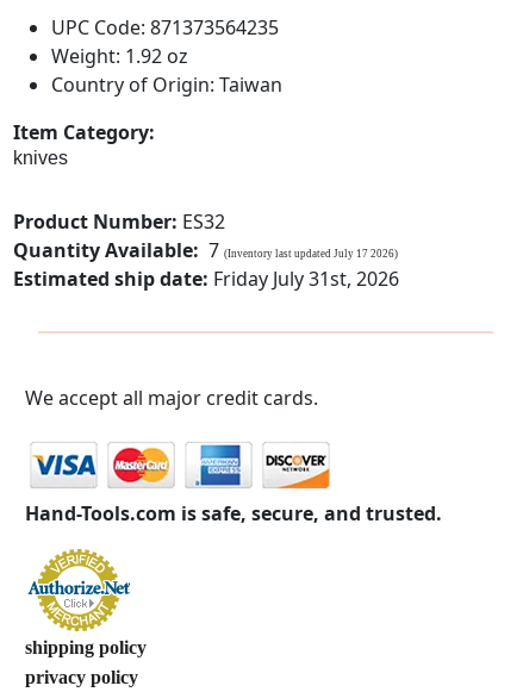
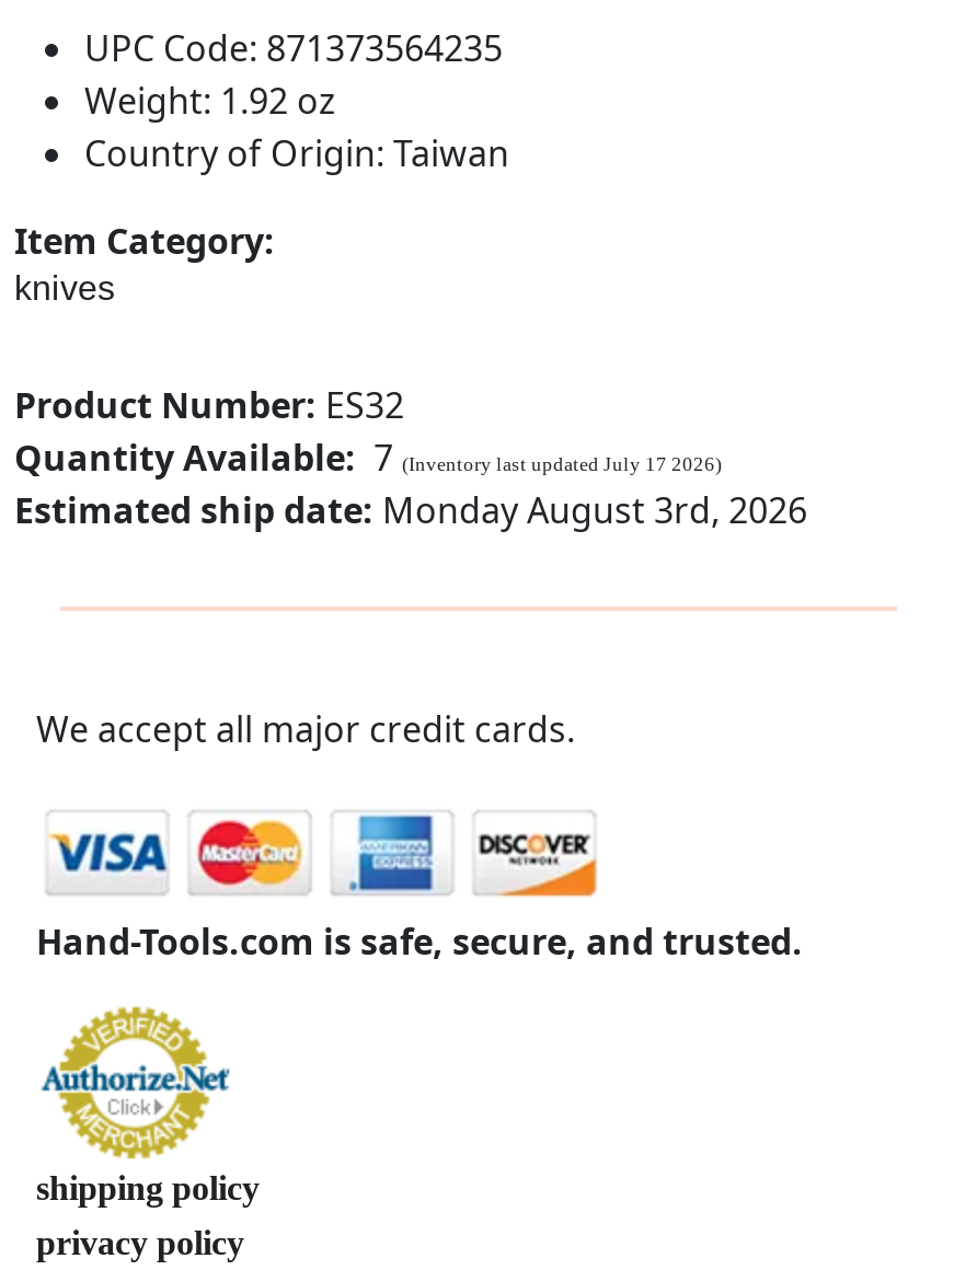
[13,266,399,292] Estimated ship date: Friday July 31st, 2026 -> [14,486,807,534] Estimated ship date: Monday August 3rd, 2026

